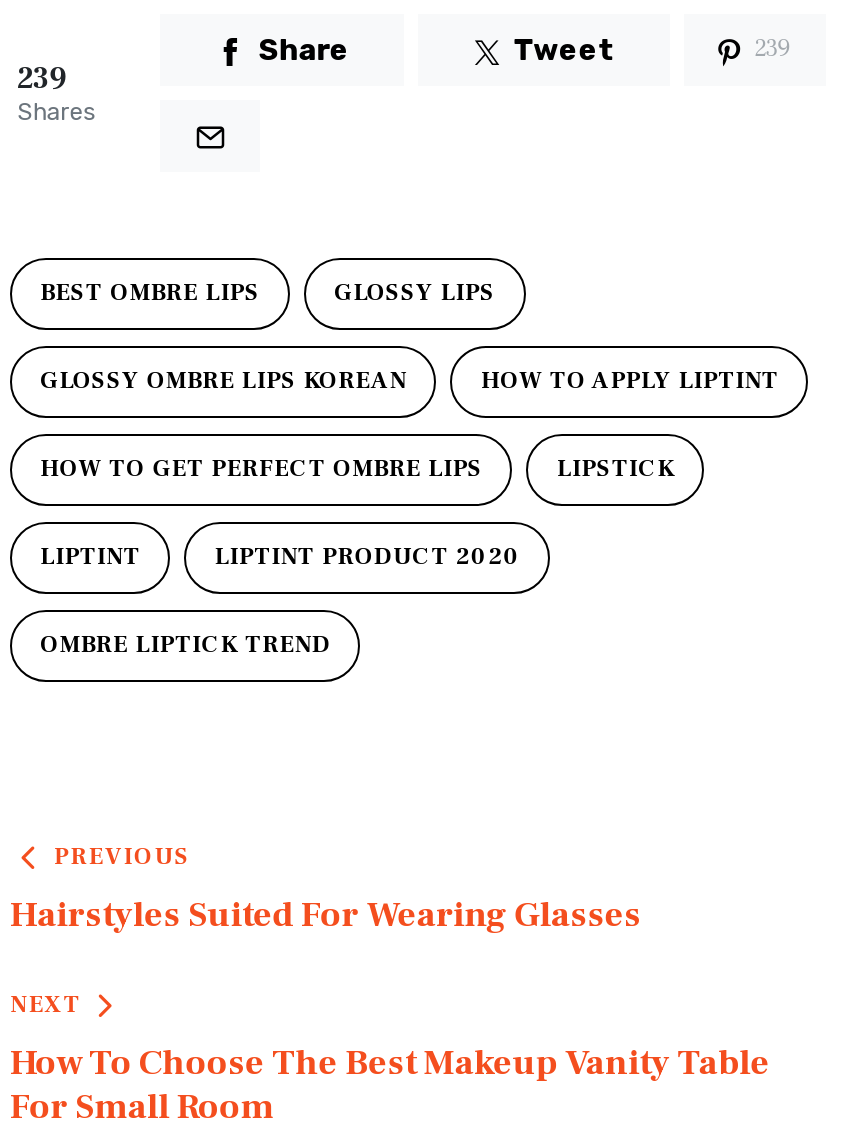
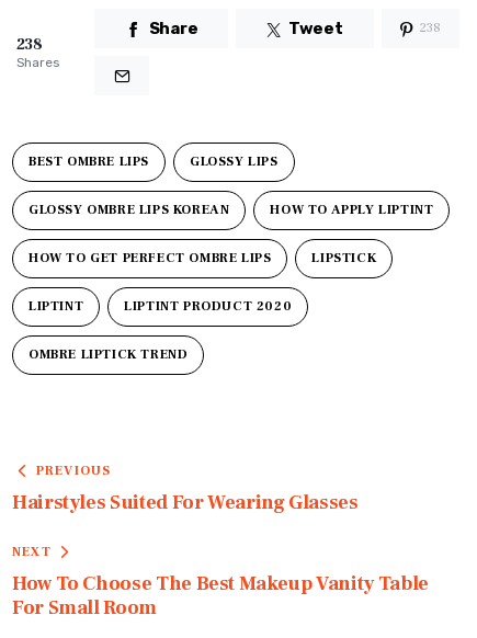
[754,35,791,65] 239 -> [420,20,440,37] 238
[17,59,66,97] 239 -> [16,33,43,54] 238

